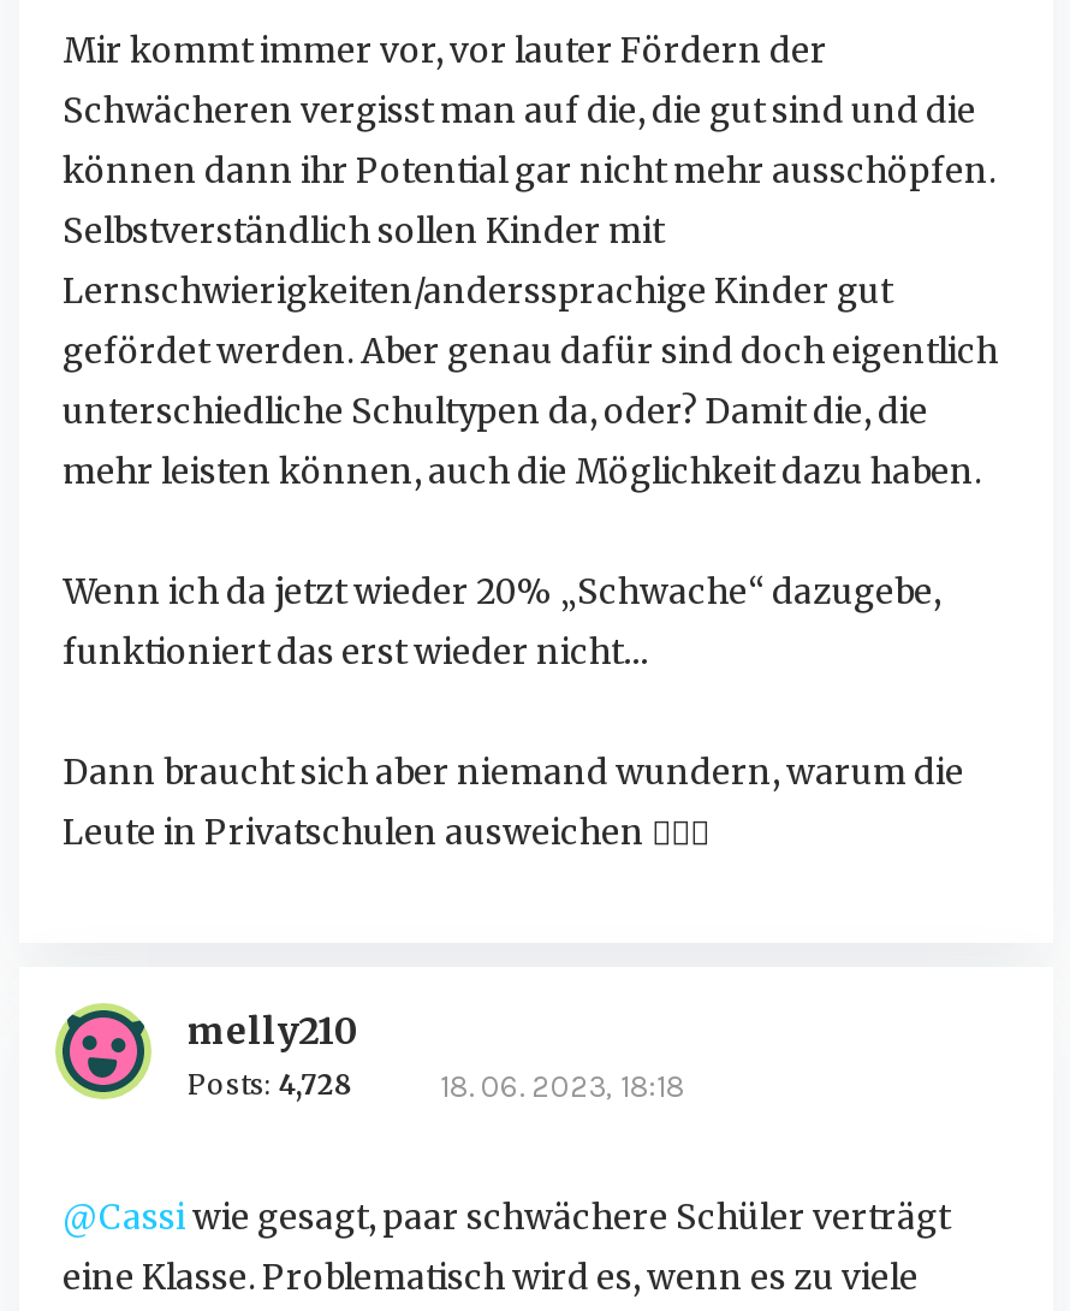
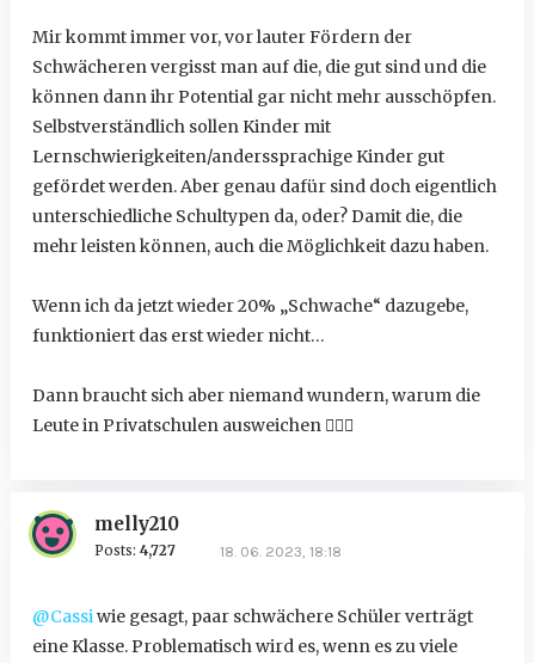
[188,1067,351,1101] Posts: 4,728 -> [94,542,176,559] Posts: 4,727

